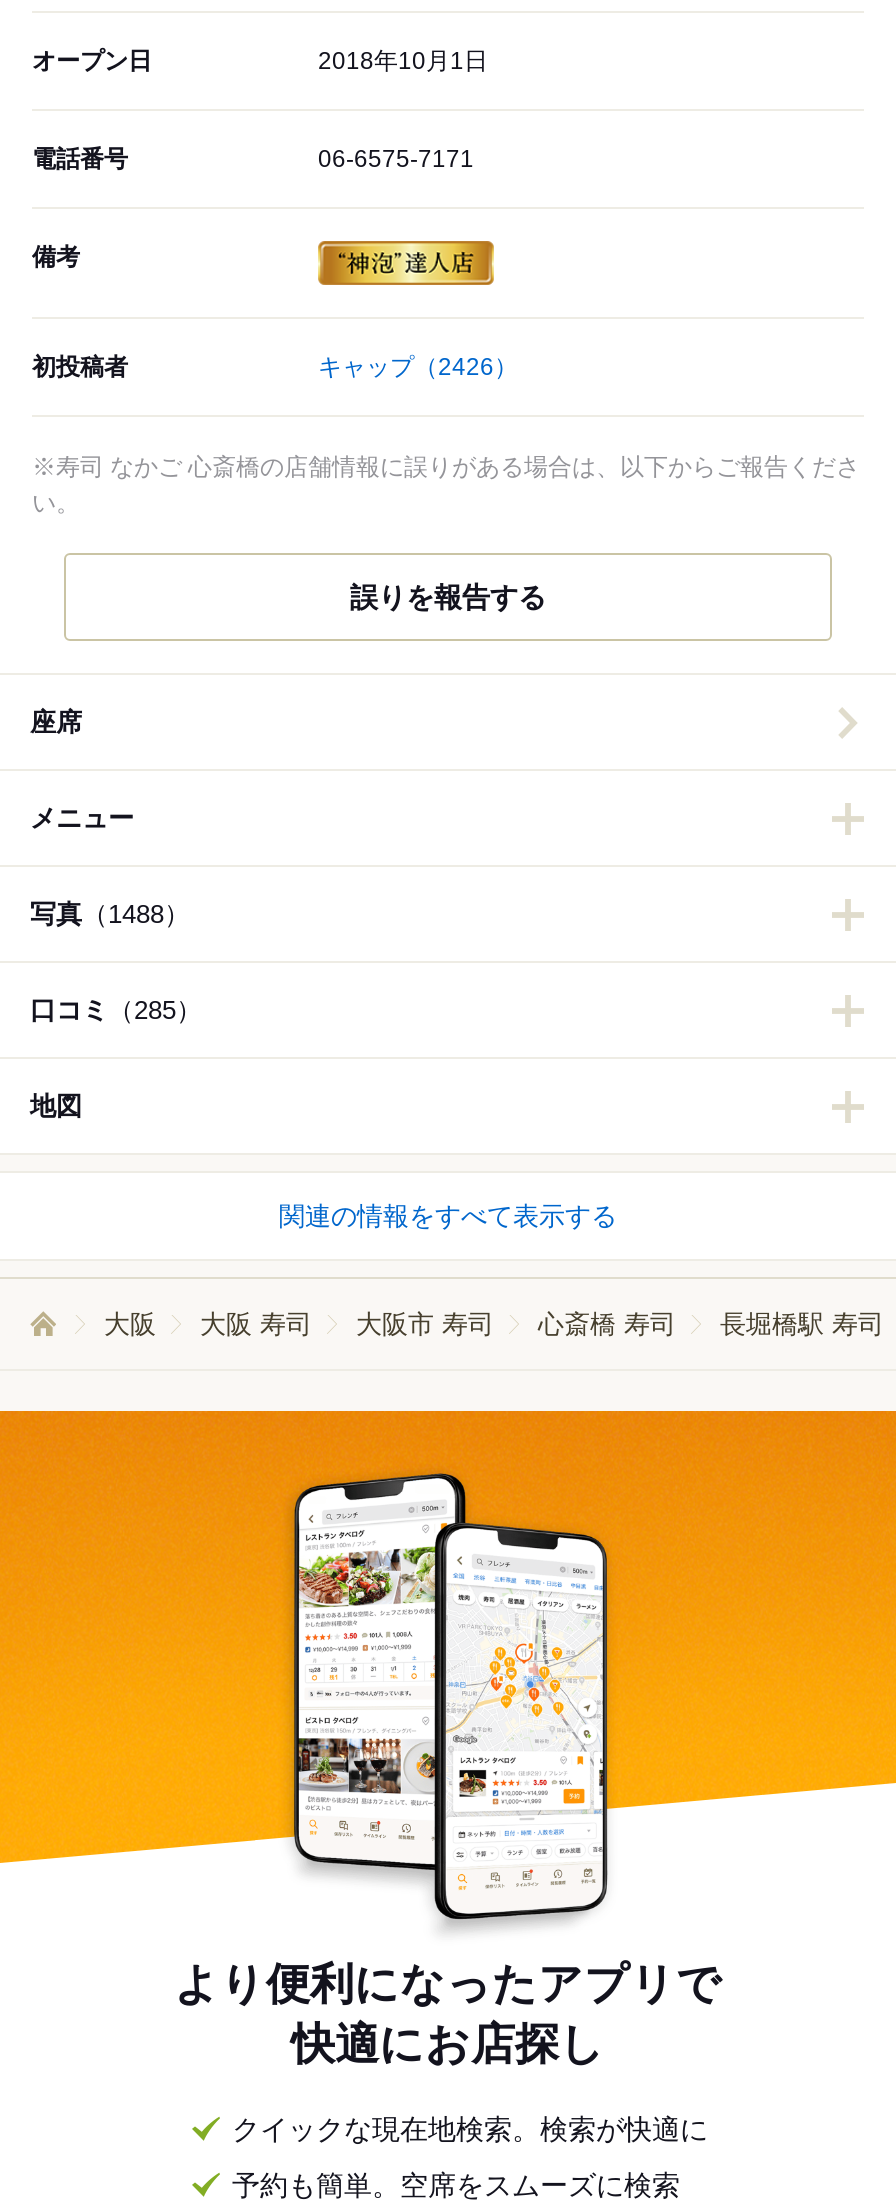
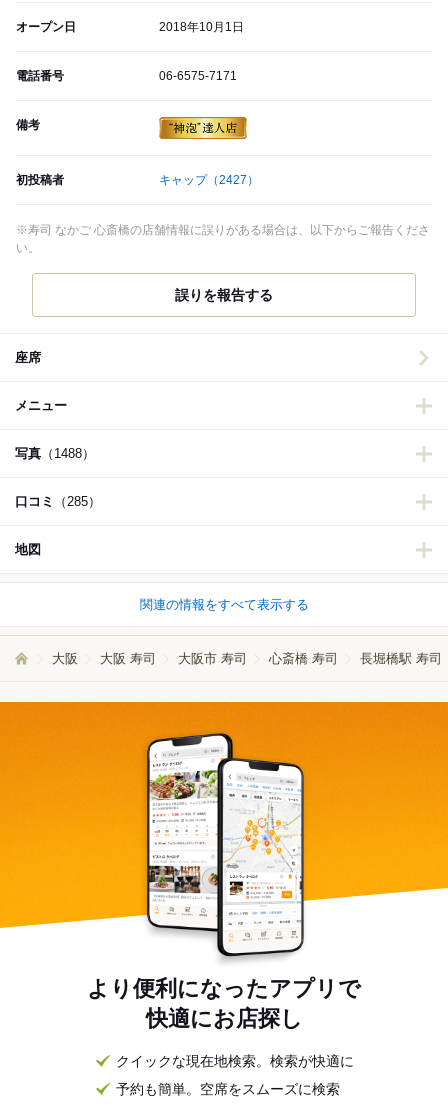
[318,353,518,381] キャップ（2426） -> [159,173,259,187] キャップ（2427）

